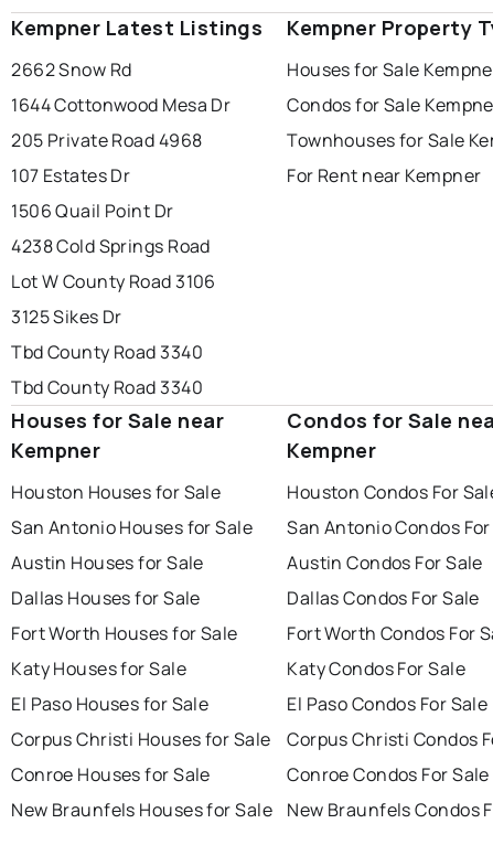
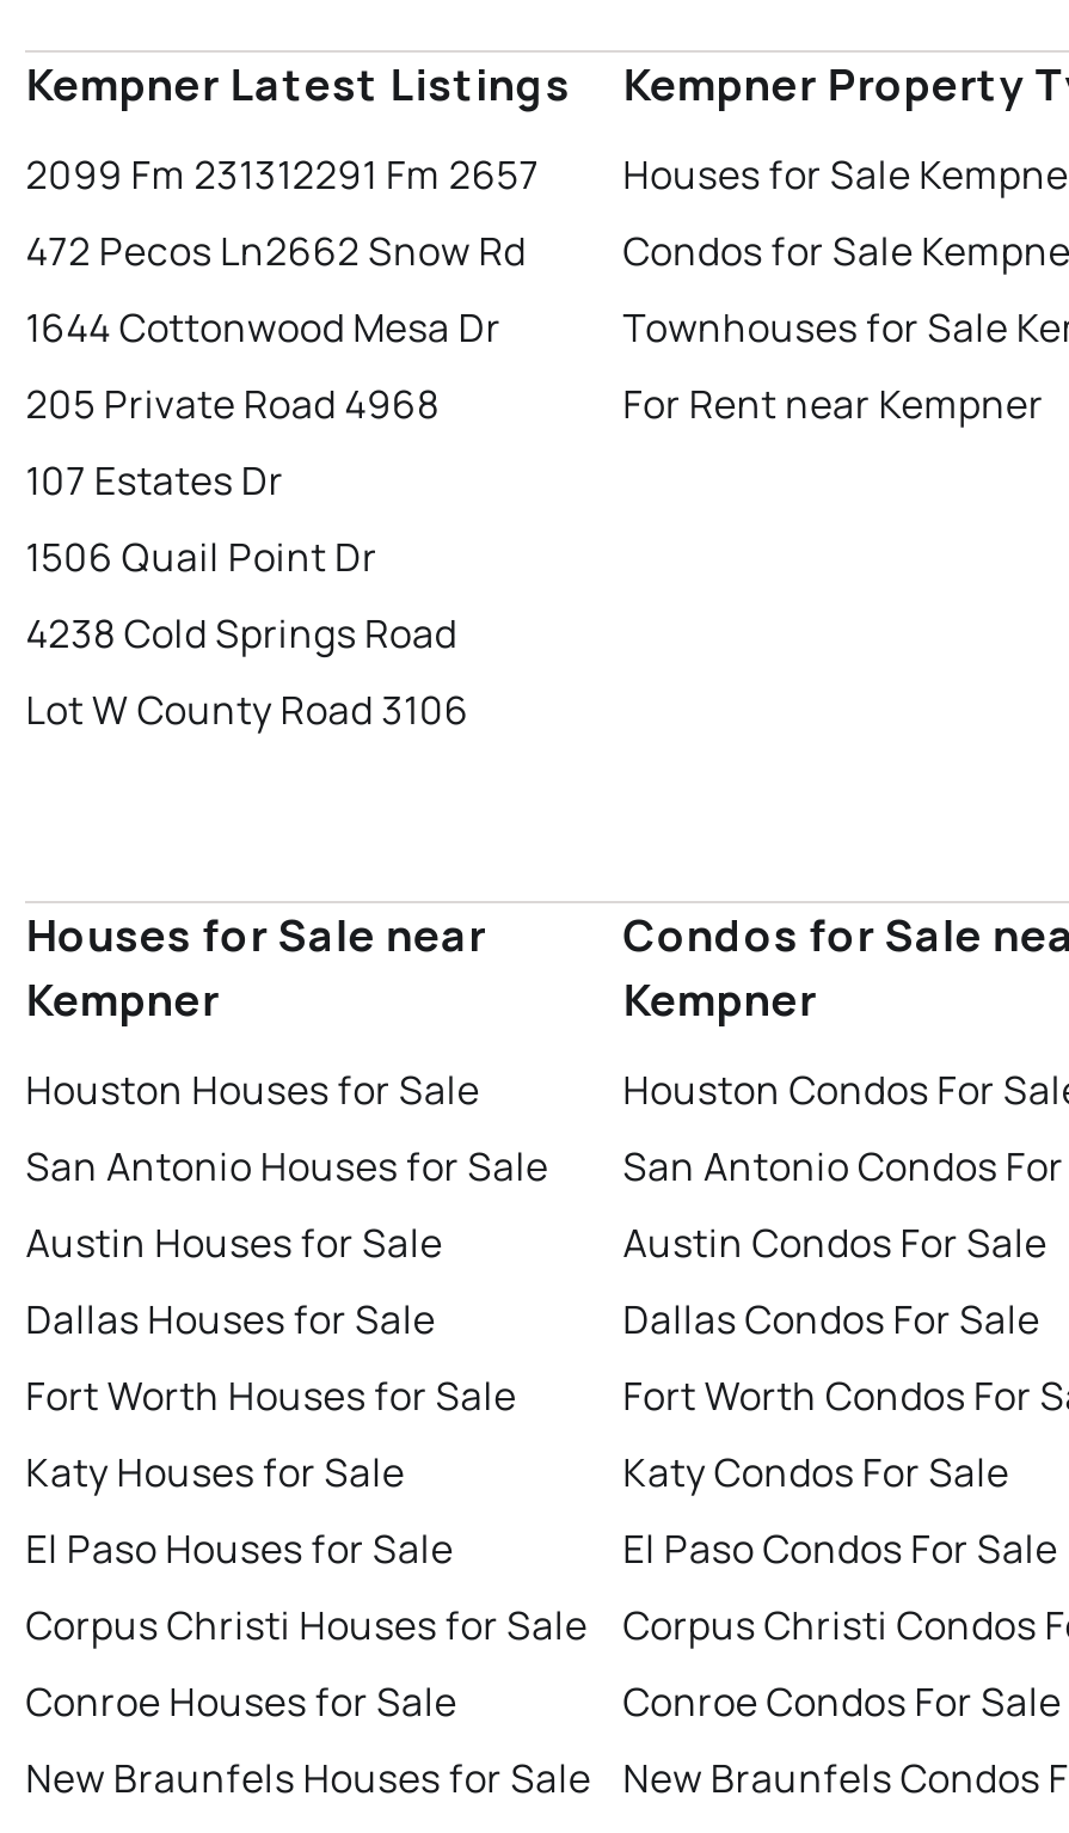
[11,57,132,81] 2662 Snow Rd -> [26,147,539,276] 2099 Fm 231312291 Fm 2657 | 472 Pecos Ln2662 Snow Rd
moved [11,92,231,293] -> [26,300,501,735]: 1644 Cottonwood Mesa Dr | 205 Private Road 4968 | 107 Estates Dr | 1506 Quail Point Dr | 4238 Cold Springs Road | Lot W County Road 3106
[11,304,203,399] 3125 Sikes Dr | Tbd County Road 3340 | Tbd County Road 3340 -> none

